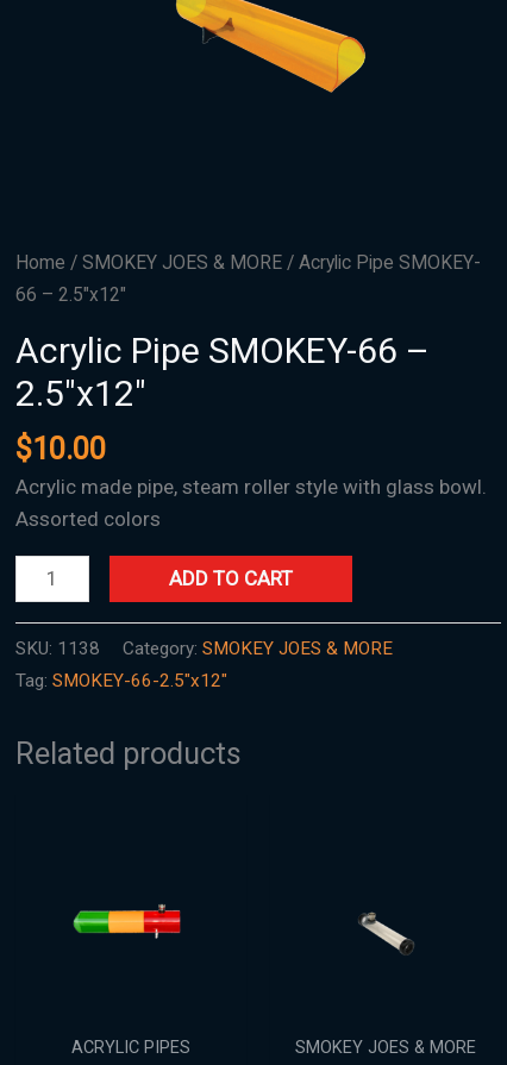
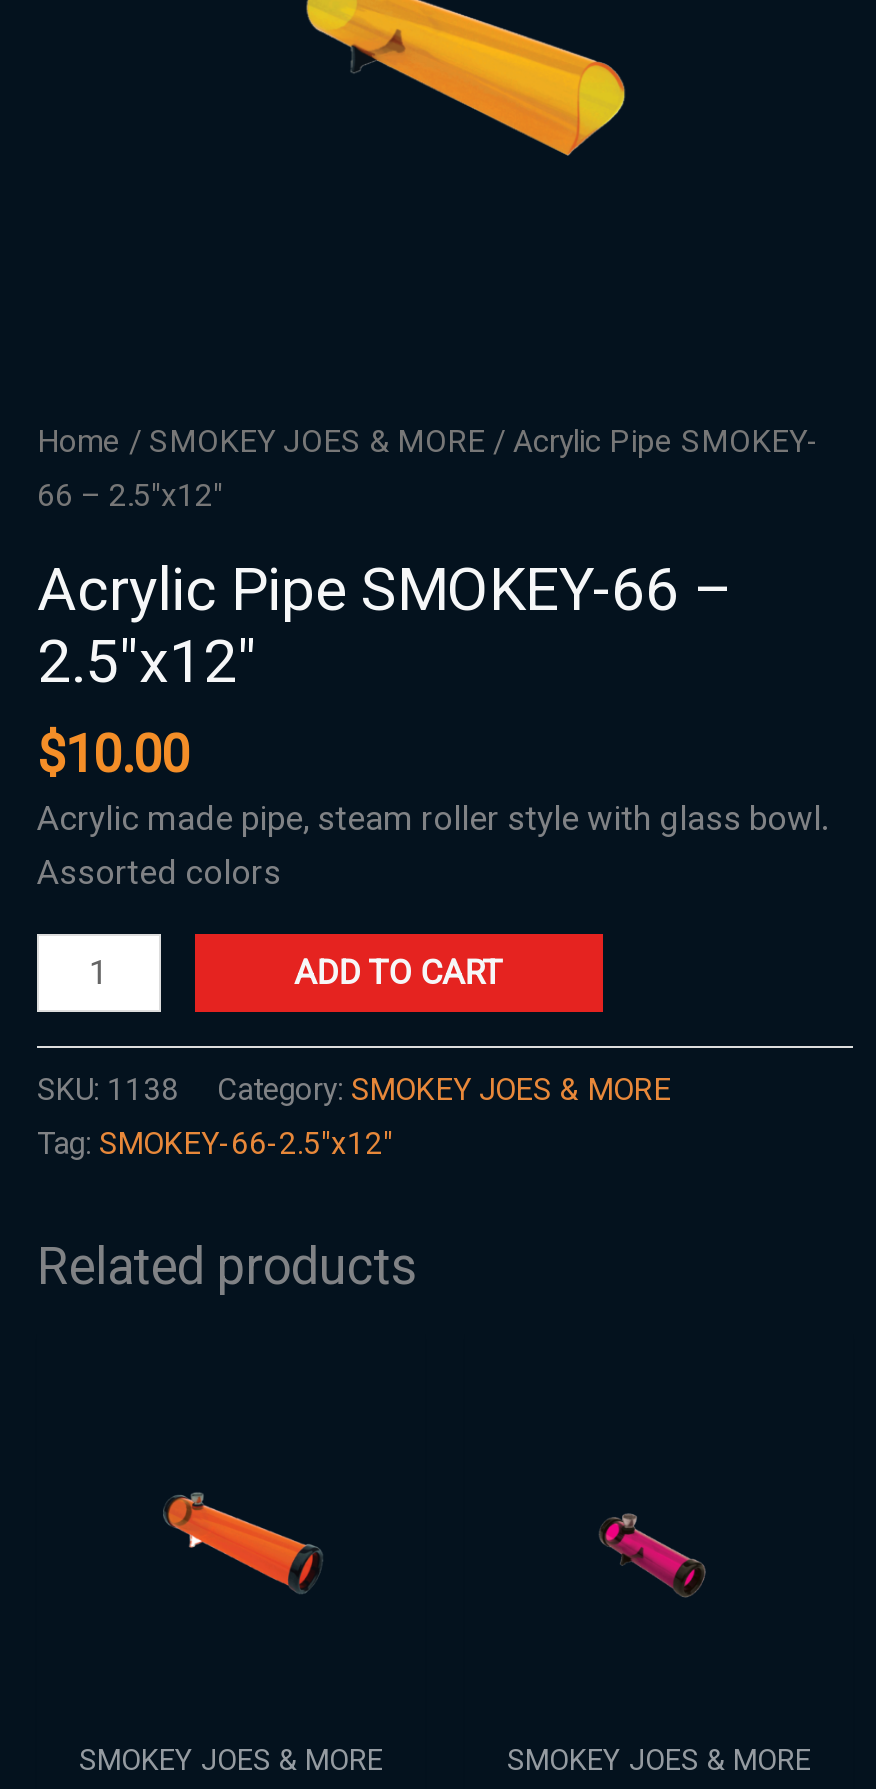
[73,889,181,946] [image] -> [135,1492,321,1594] [image]
[351,901,412,950] [image] -> [599,1512,705,1594] [image]
[71,1038,190,1058] ACRYLIC PIPES -> [79,1744,383,1778] SMOKEY JOES & MORE

